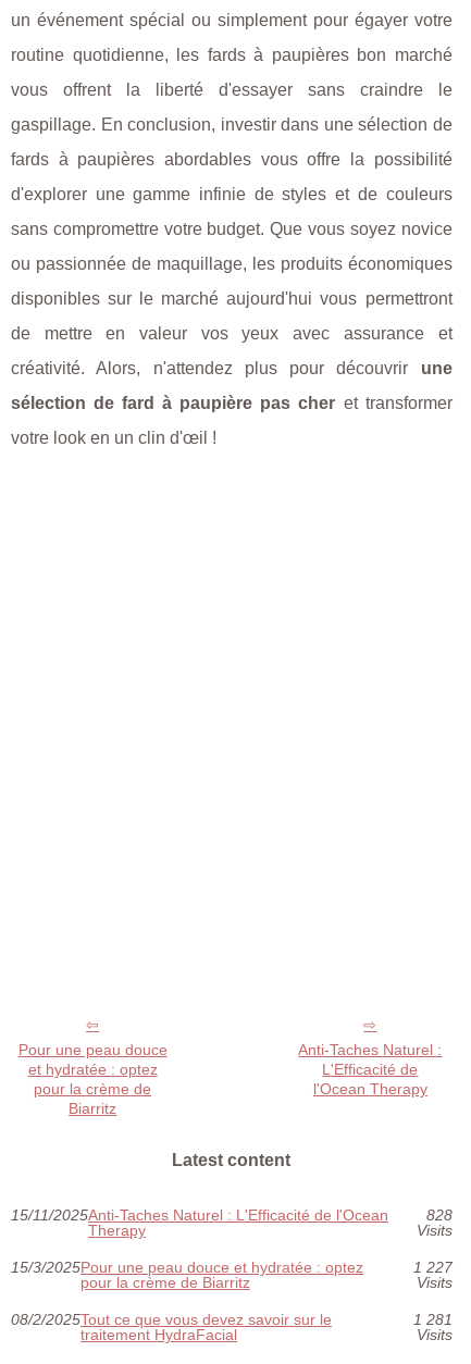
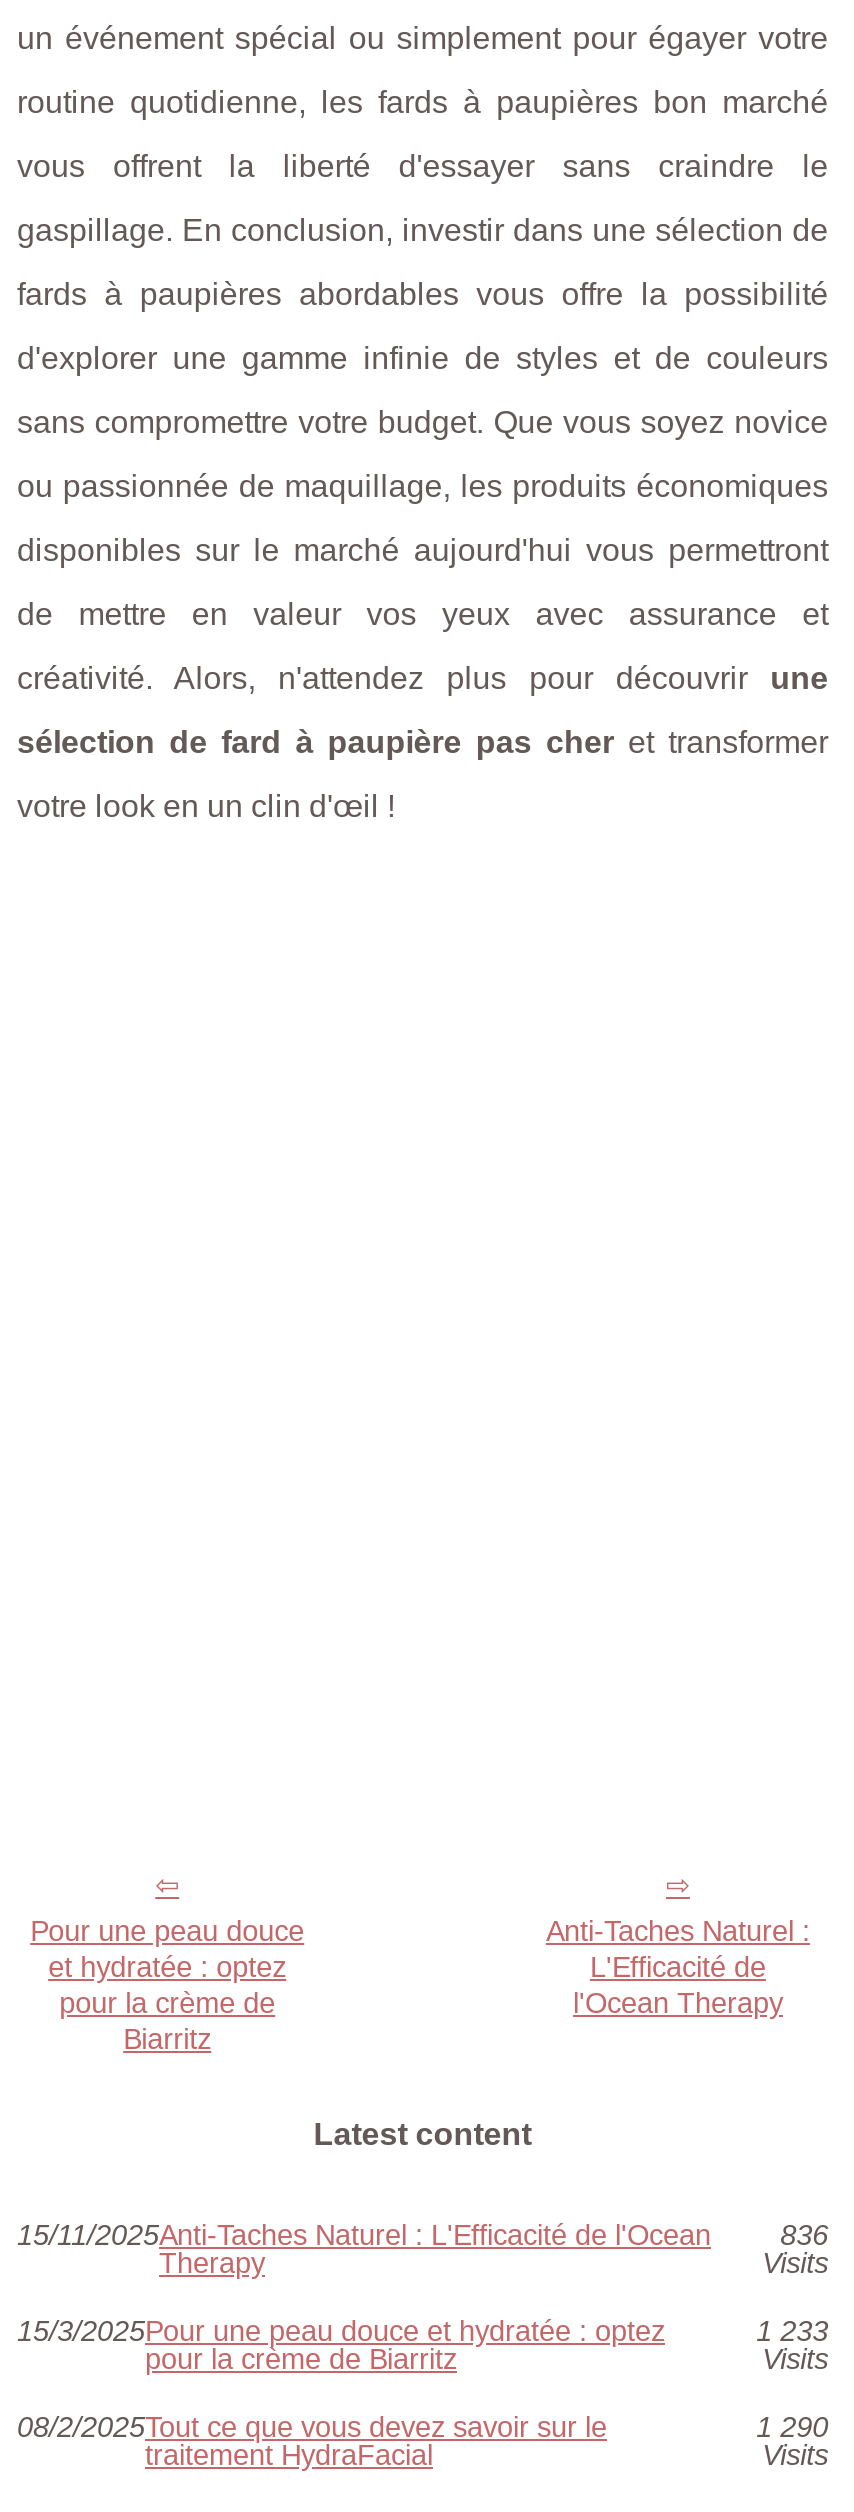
[426,1207,452,1224] 828 -> [780,2220,828,2252] 836
[413,1259,452,1276] 1 227 -> [756,2316,828,2348] 1 233
[413,1311,452,1328] 1 281 -> [756,2412,828,2444] 1 290

